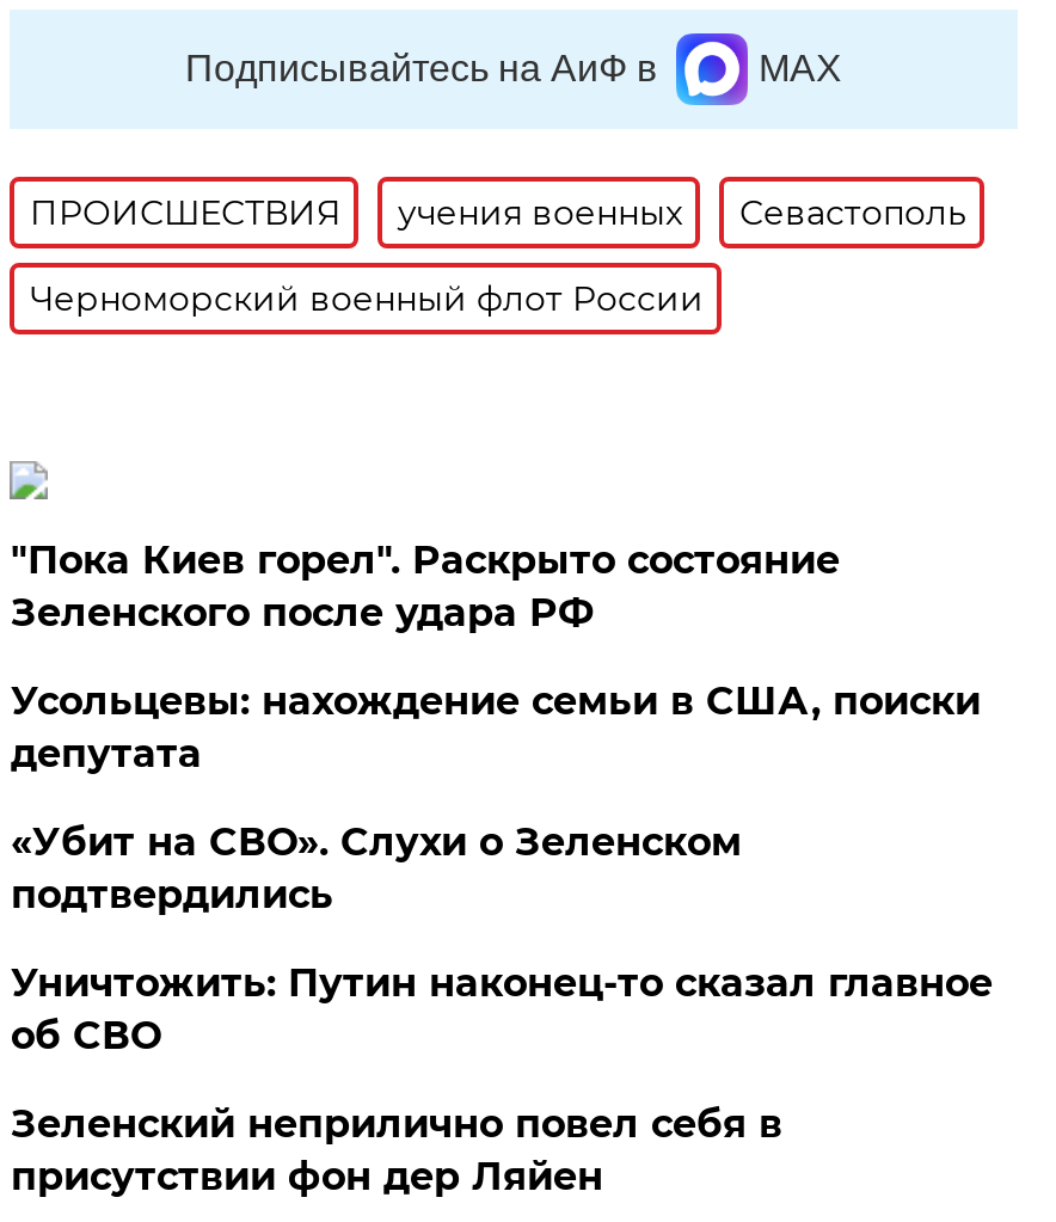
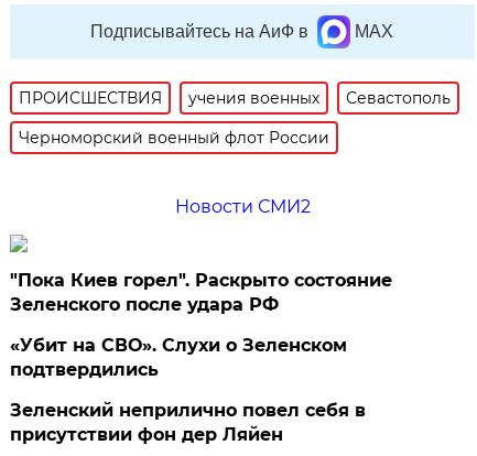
none -> [175,196,310,217] Новости СМИ2
moved [11,538,840,635] -> [10,270,393,315]: "Пока Киев горел". Раскрыто состояние | Зеленского после удара РФ
[11,678,981,776] Усольцевы: нахождение семьи в США, поиски | депутата -> none
[11,960,992,1058] Уничтожить: Путин наконец-то сказал главное | об СВО -> none

